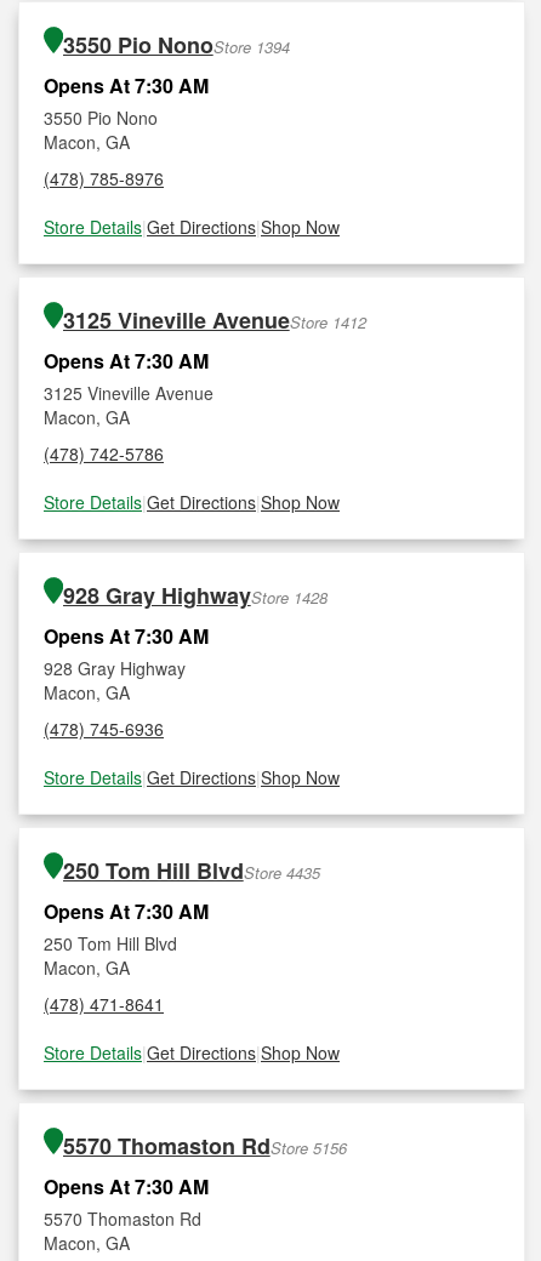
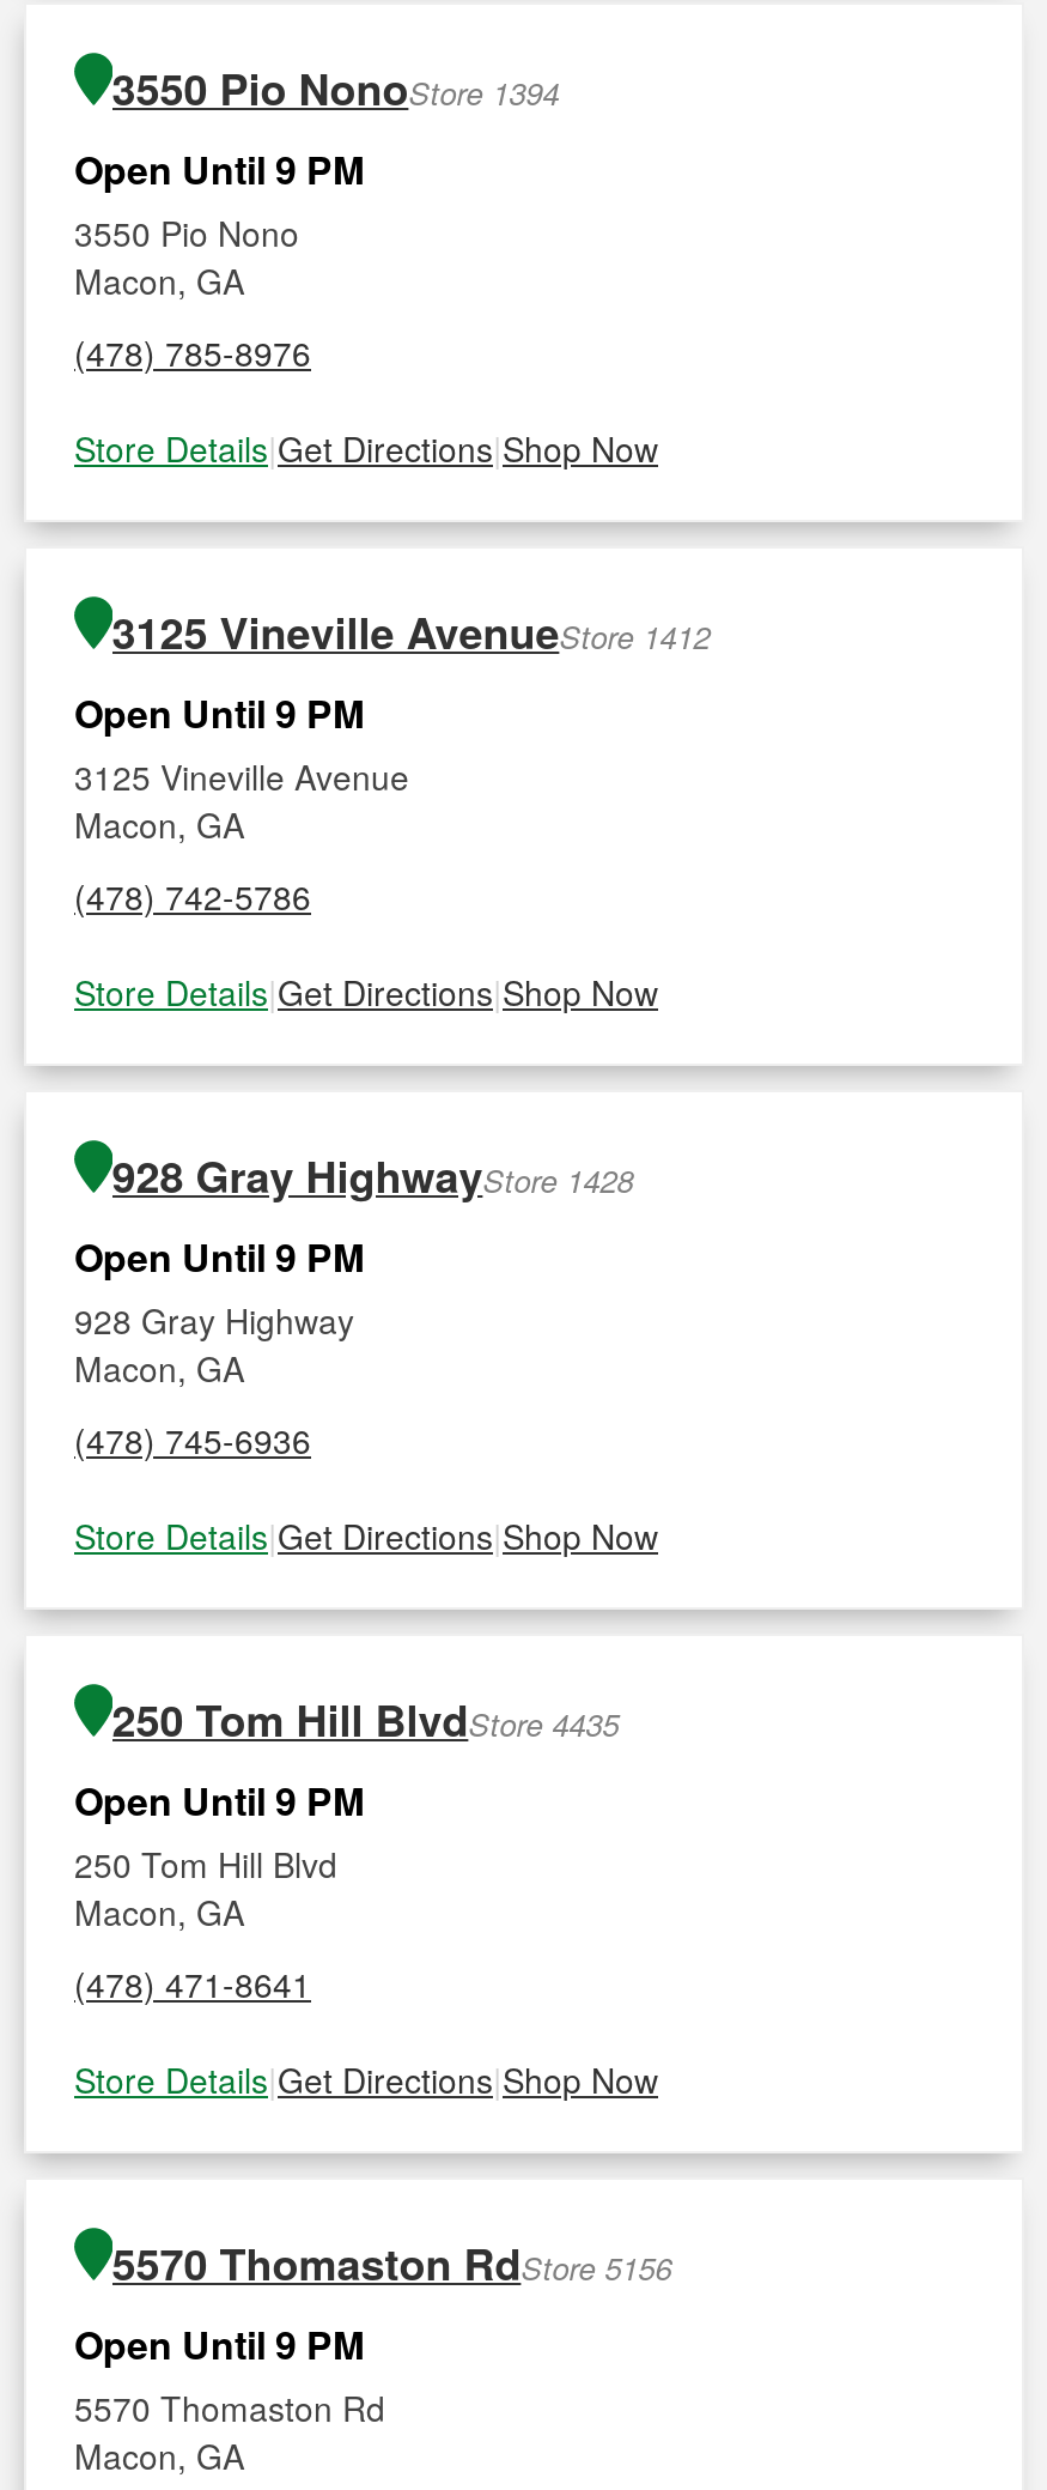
[44,72,209,99] Opens At 7:30 AM -> [74,141,364,196] Open Until 9 PM
[44,347,209,375] Opens At 7:30 AM -> [74,685,364,740] Open Until 9 PM
[44,622,209,650] Opens At 7:30 AM -> [74,1229,364,1284] Open Until 9 PM
[44,897,209,925] Opens At 7:30 AM -> [74,1773,364,1828] Open Until 9 PM
[44,1172,209,1200] Opens At 7:30 AM -> [74,2316,364,2371] Open Until 9 PM

